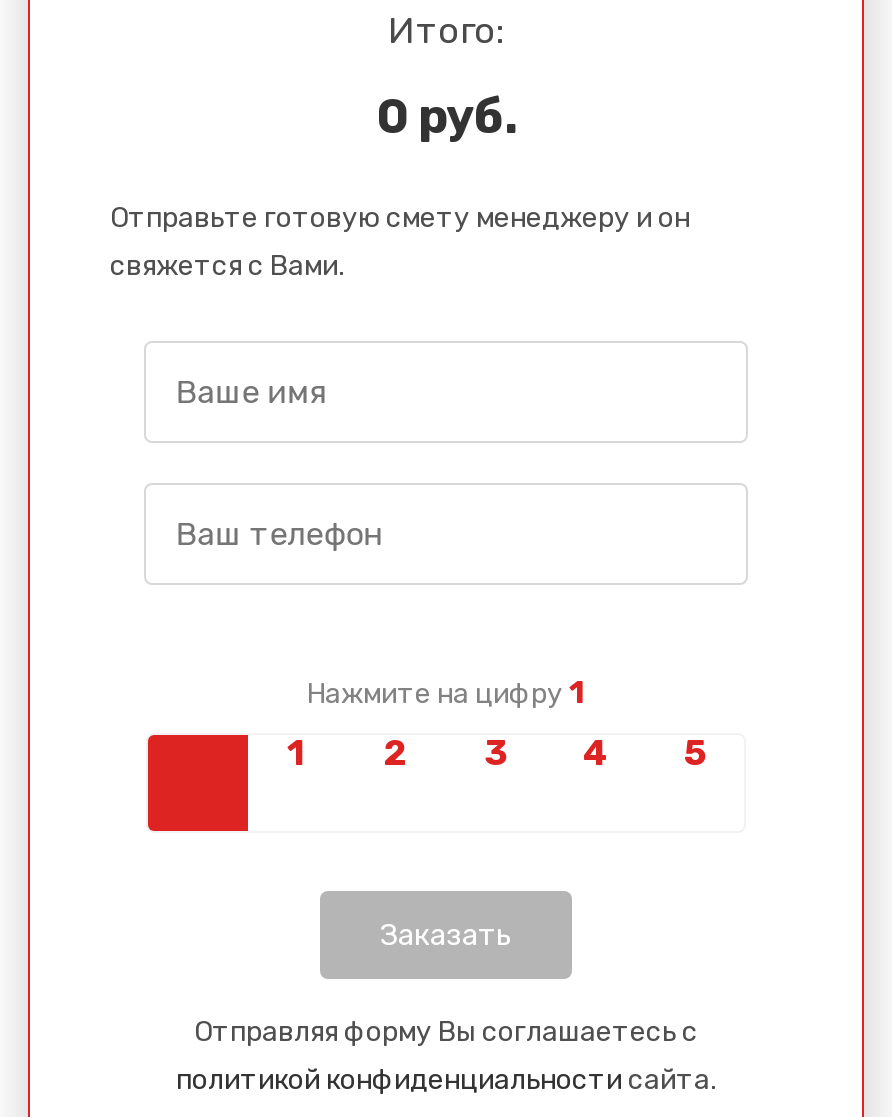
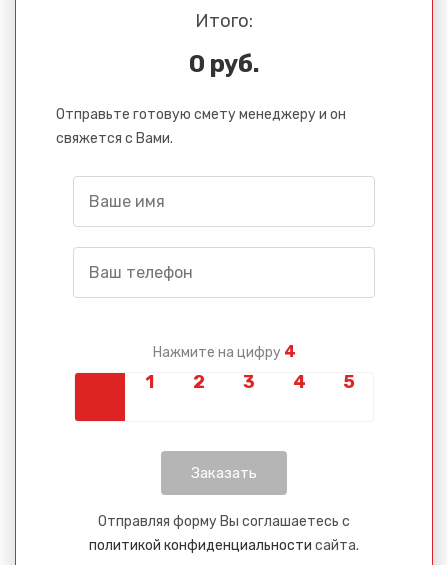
[307,673,585,711] Нажмите на цифру 1 -> [152,342,295,361] Нажмите на цифру 4

